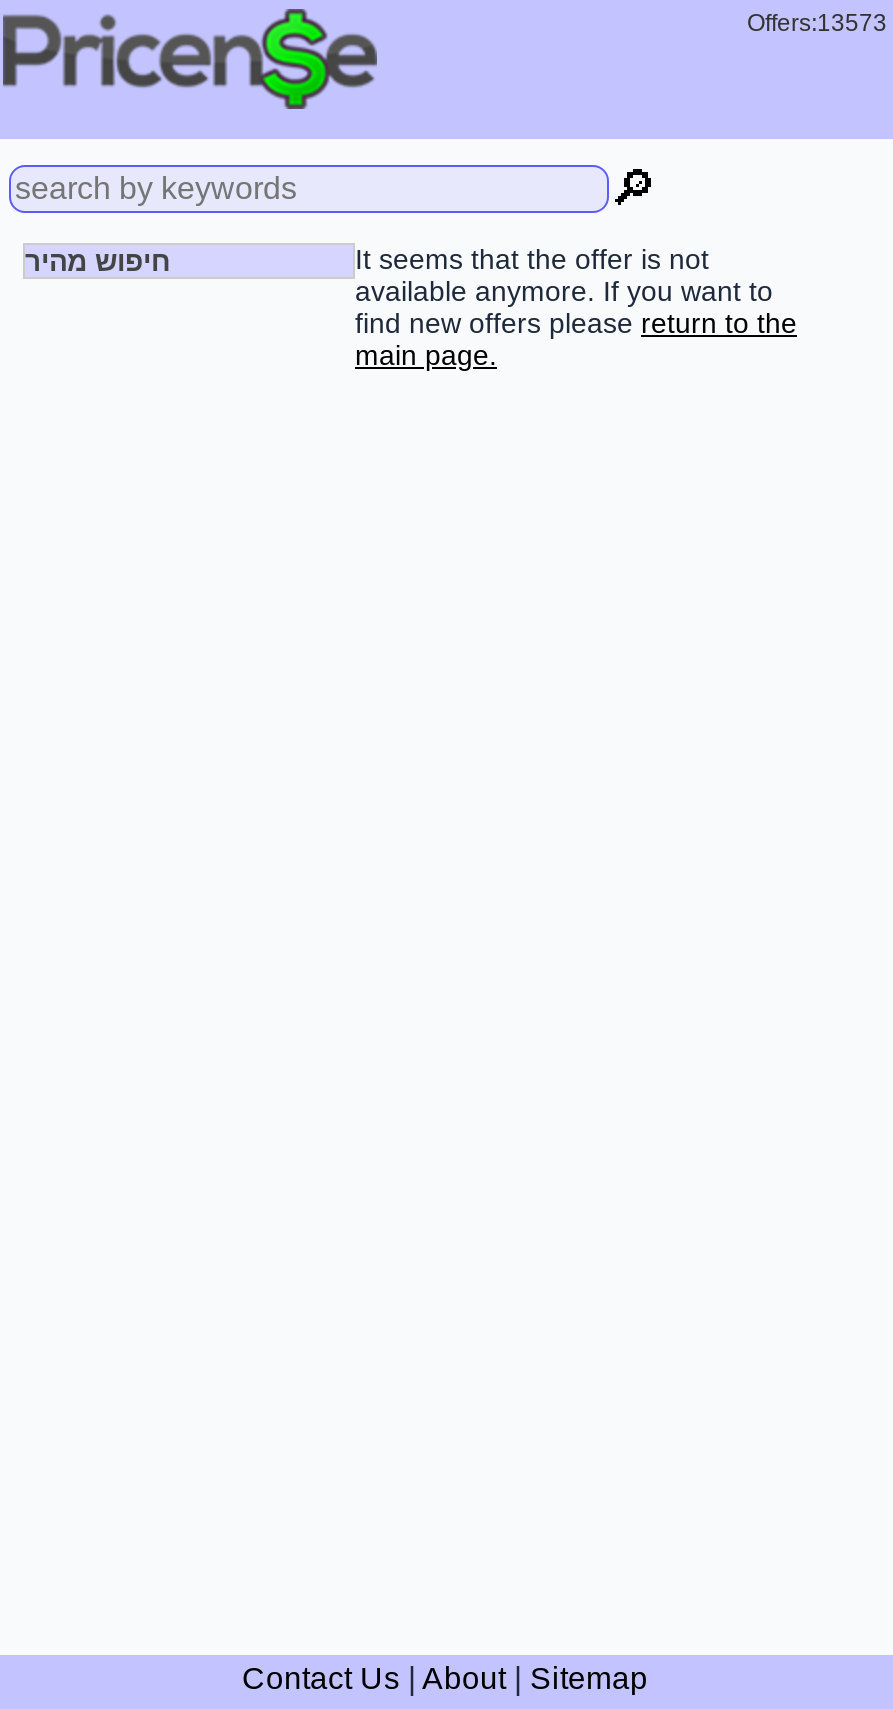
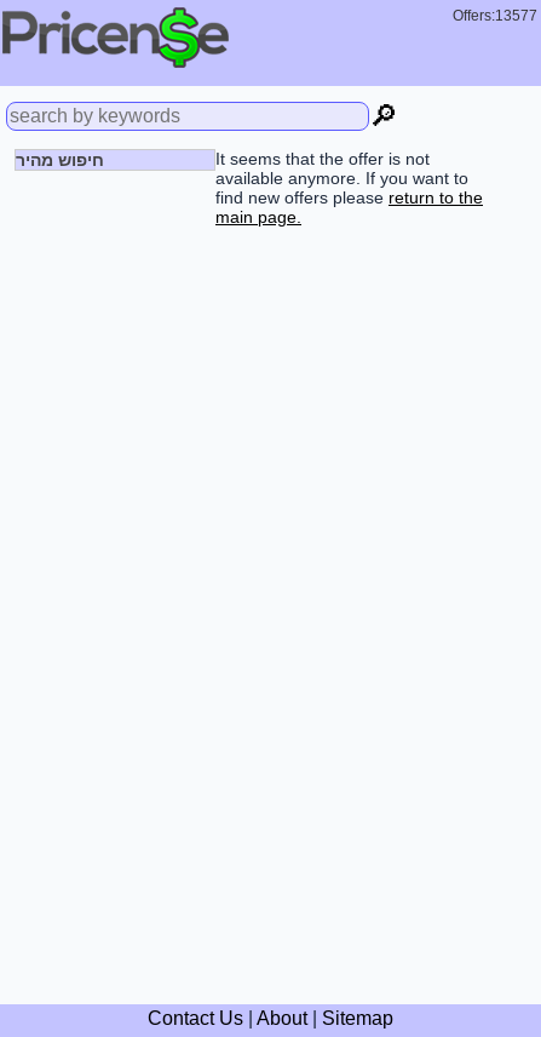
[735,9,887,37] Offers:13573 -> [445,7,537,24] Offers:13577

